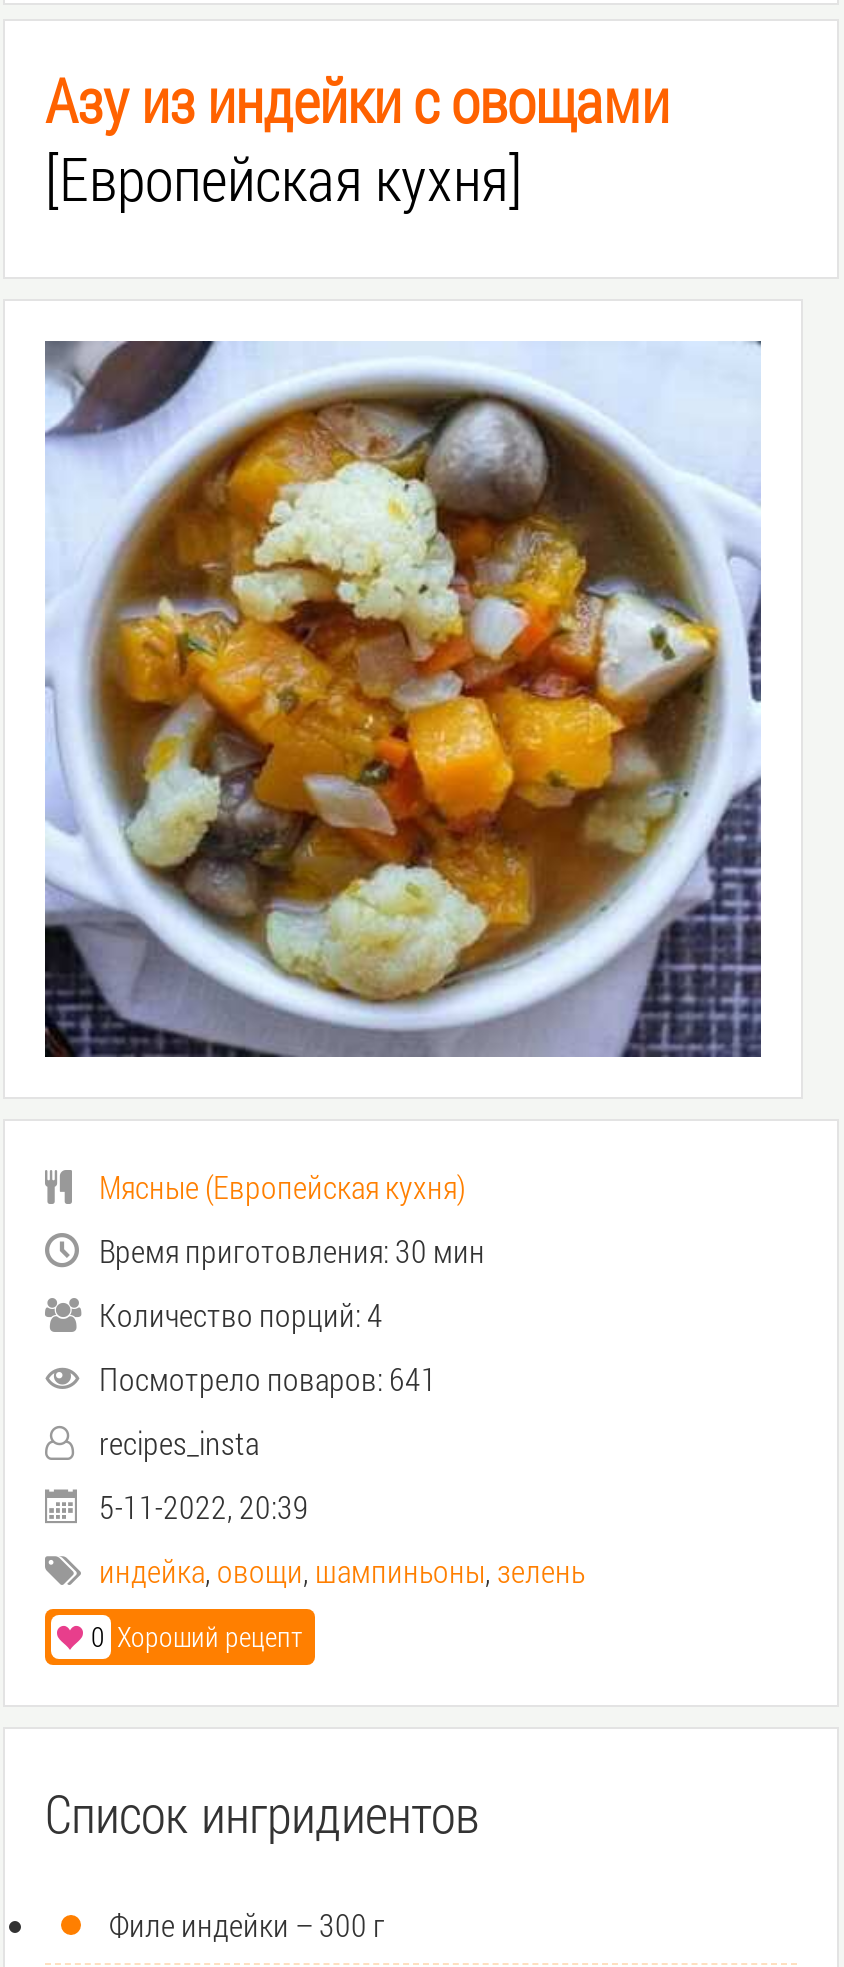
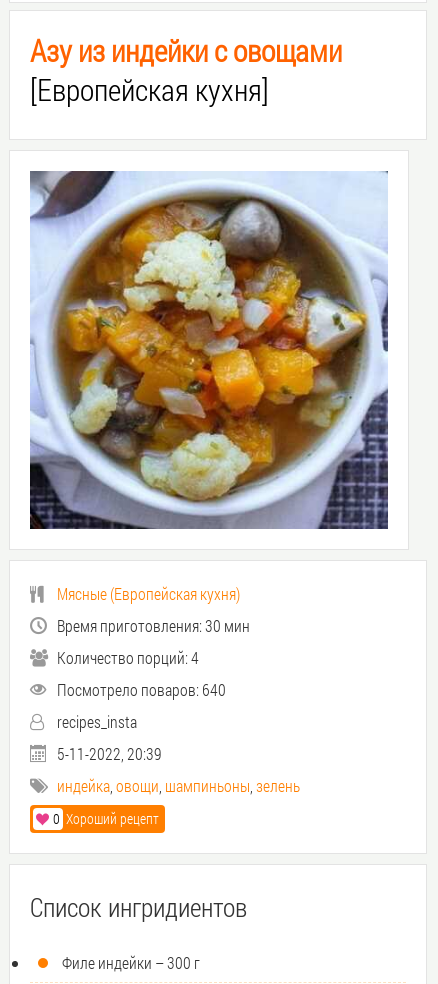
[99,1357,437,1399] Посмотрело поваров: 641 -> [57,679,226,700] Посмотрело поваров: 640

